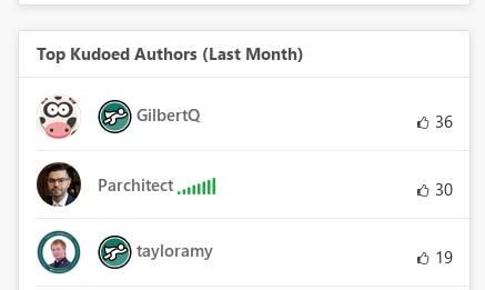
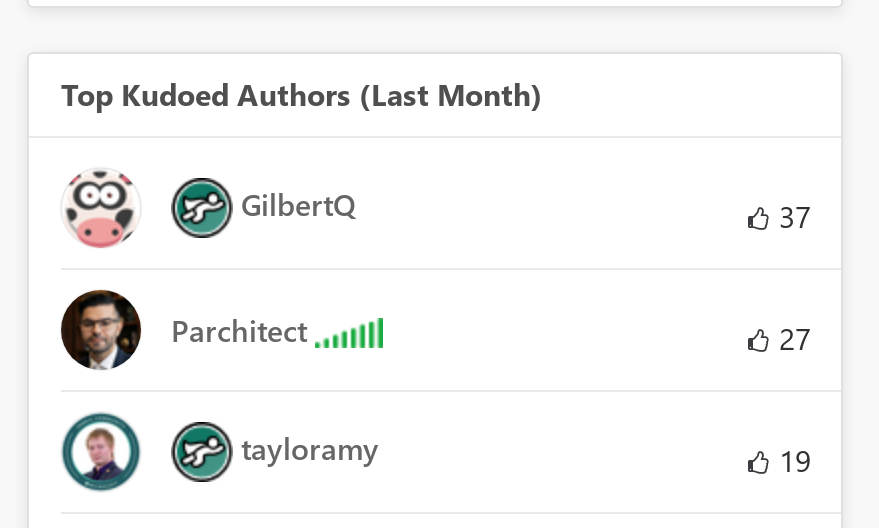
[431,110,453,132] 36 -> [771,195,811,235] 37
[431,177,453,200] 30 -> [771,317,811,357] 27

